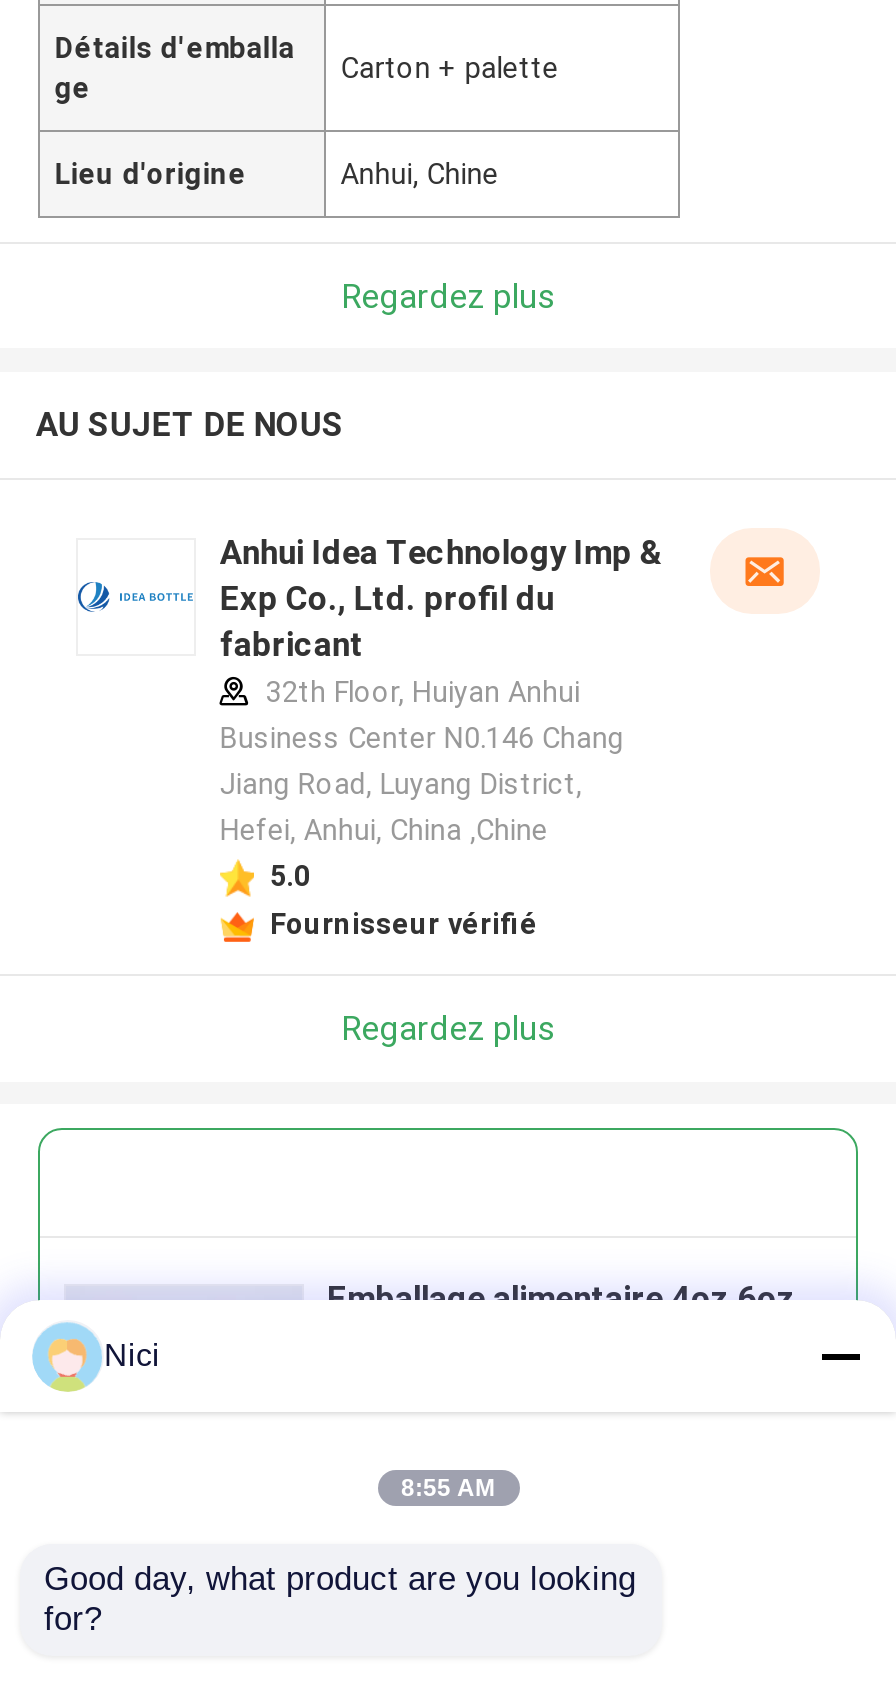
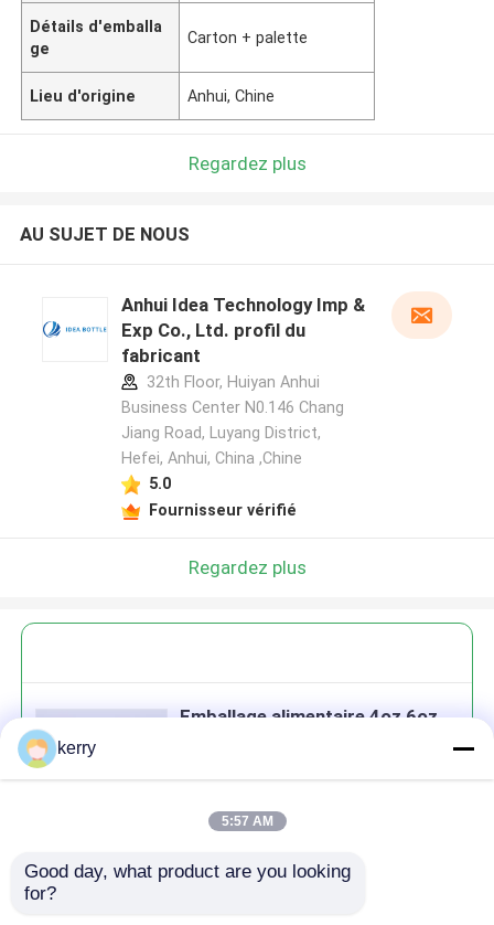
[104,1338,160,1372] Nici -> [57,738,96,757] kerry
[401,1474,495,1502] 8:55 AM -> [221,814,273,829] 5:57 AM

